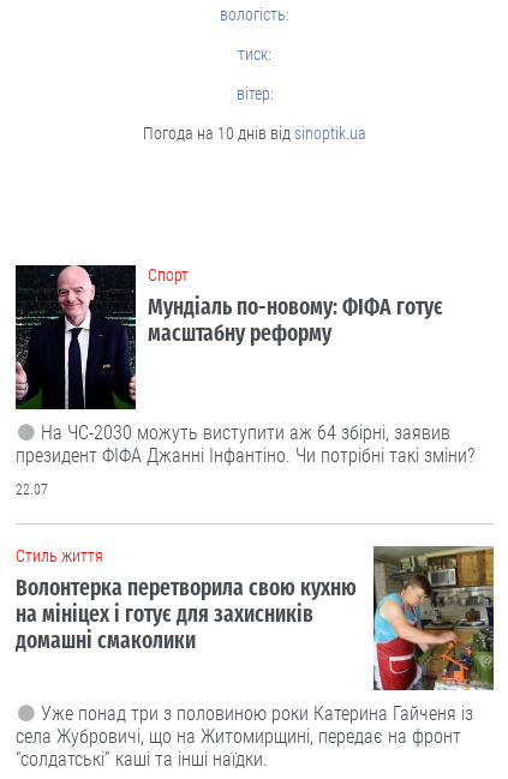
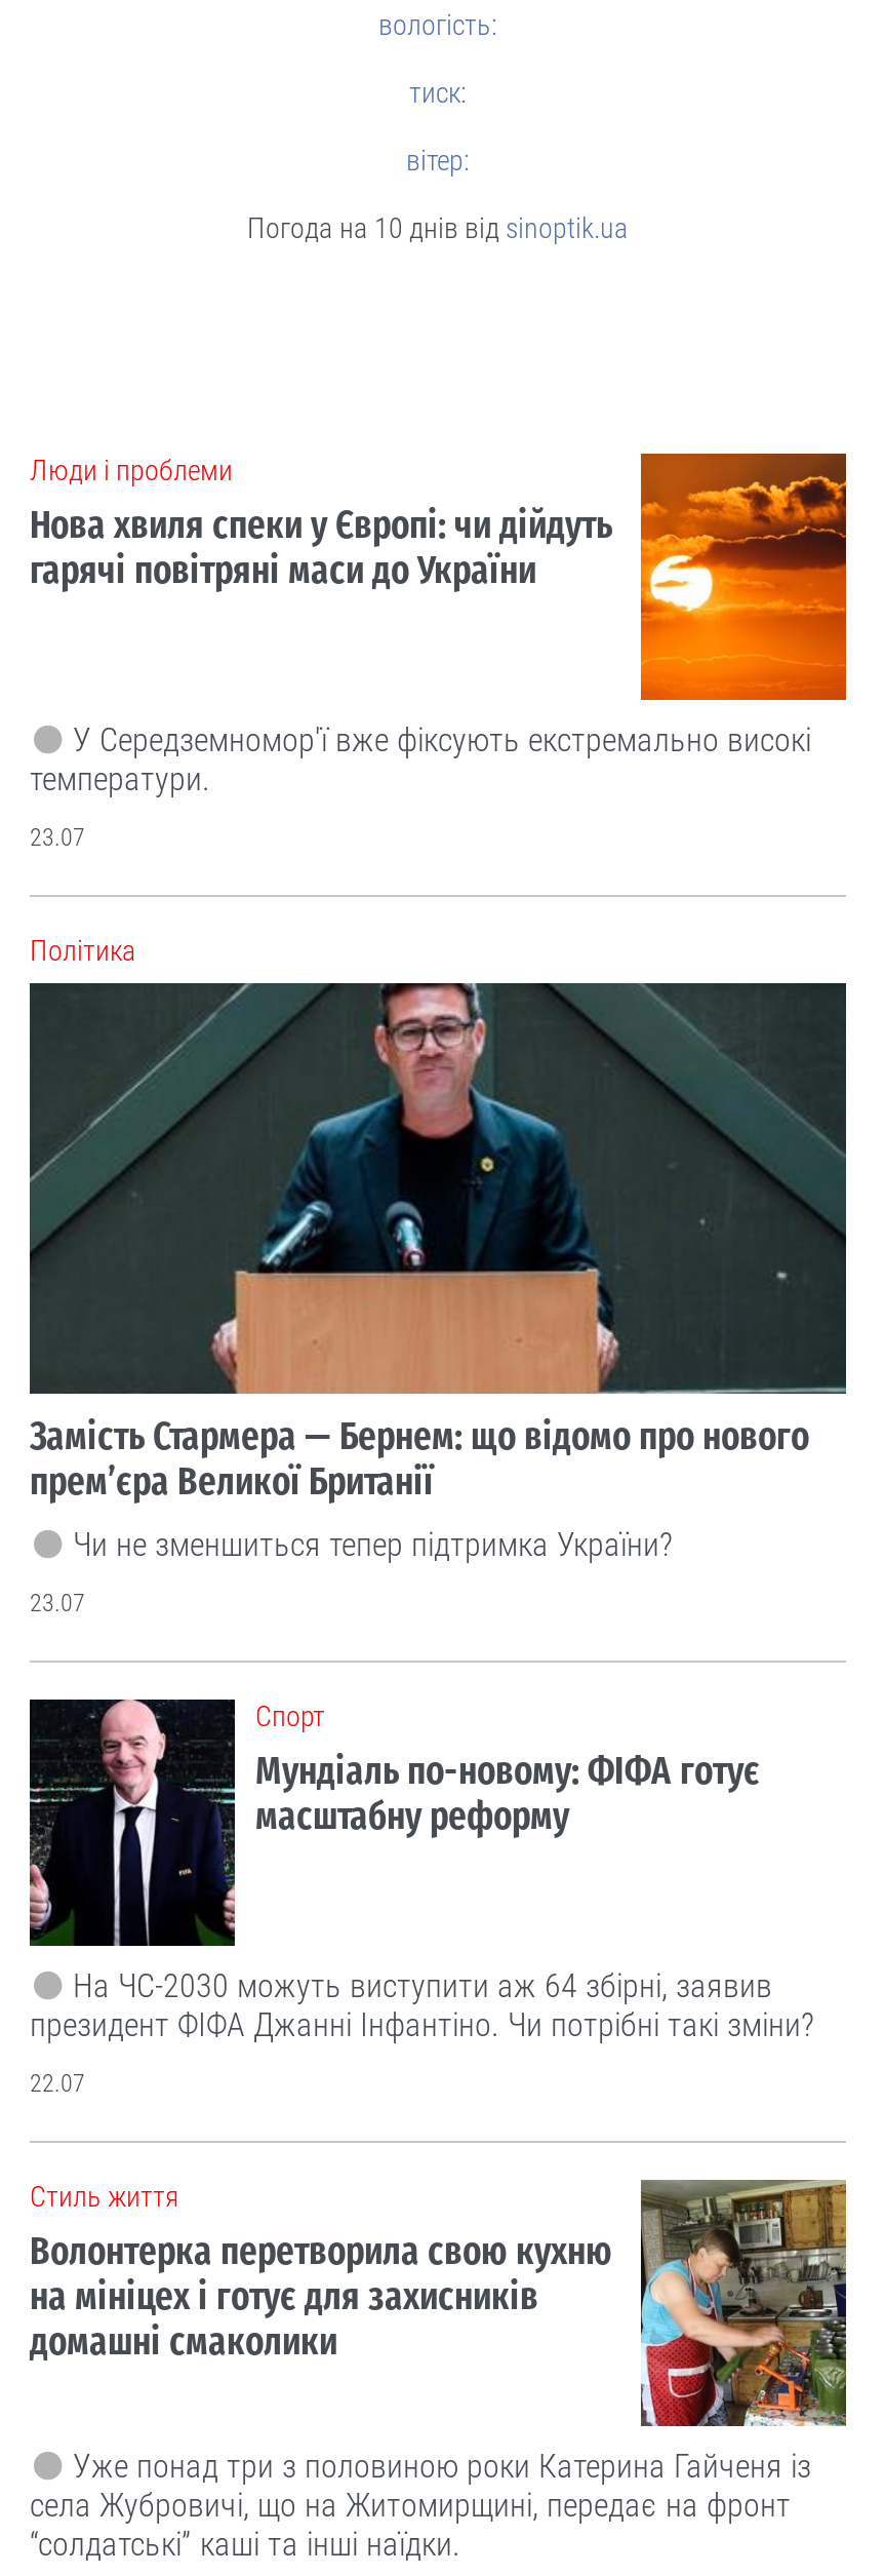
none -> [28,981,848,1618] [image] | Замість Стармера — Бернем: що відомо про нового | прем’єра Великої Британії | Чи не зменшиться тепер підтримка України? | 23.07
none -> [30,454,612,593] Люди і проблеми | Нова хвиля спеки у Європі: чи дійдуть | гарячі повітряні маси до України
none -> [30,452,848,967] [image] | У Середземномор'ї вже фіксують екстремально високі | температури. | 23.07 | Політика

